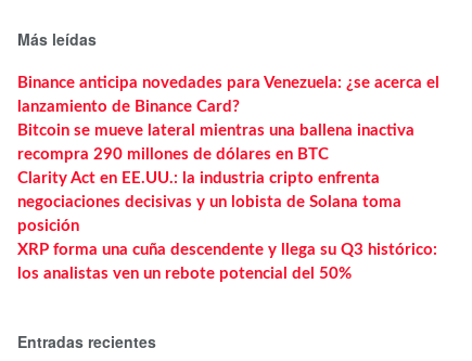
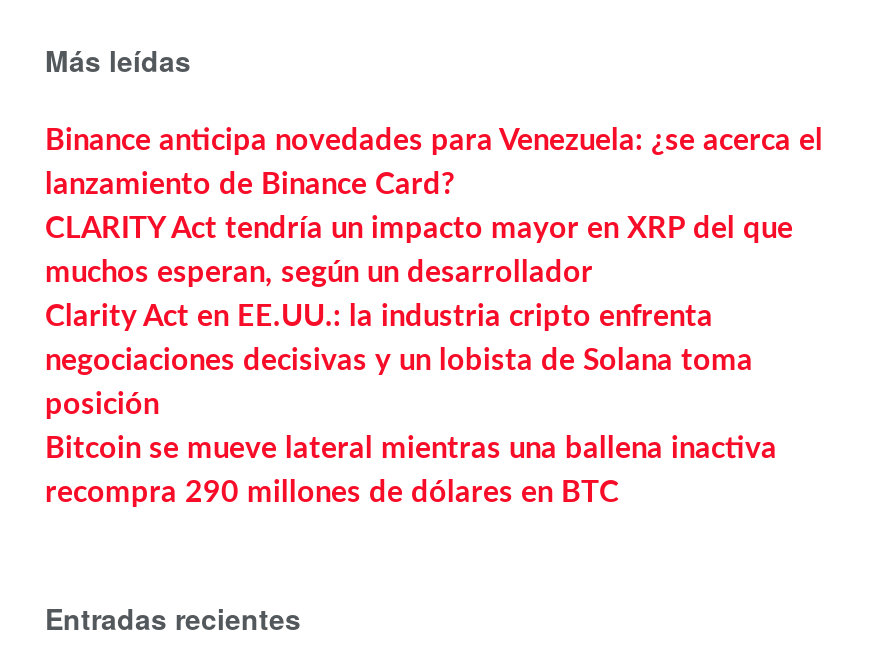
none -> [45,213,793,243] CLARITY Act tendría un impacto mayor en XRP del que
none -> [45,257,593,287] muchos esperan, según un desarrollador
moved [17,122,414,138] -> [45,433,777,463]: Bitcoin se mueve lateral mientras una ballena inactiva
moved [17,146,329,162] -> [45,477,619,507]: recompra 290 millones de dólares en BTC
[17,241,437,257] XRP forma una cuña descendente y llega su Q3 histórico: -> none
[17,265,352,281] los analistas ven un rebote potencial del 50% -> none

